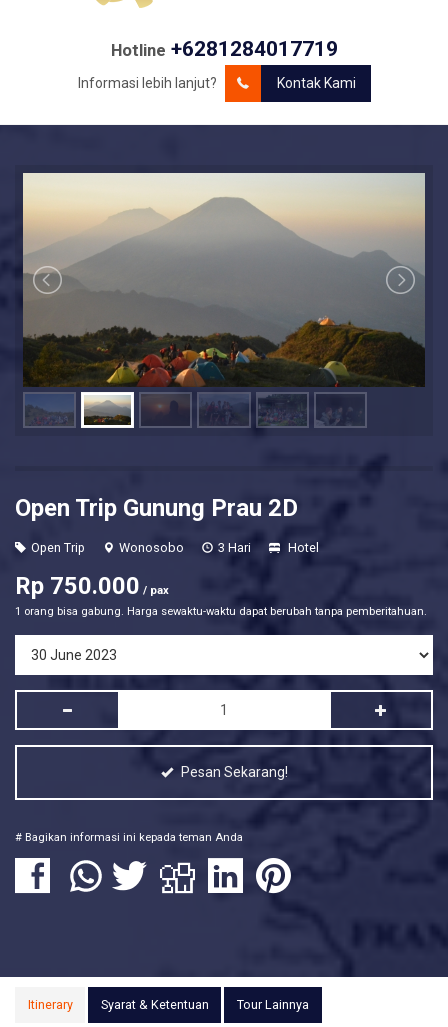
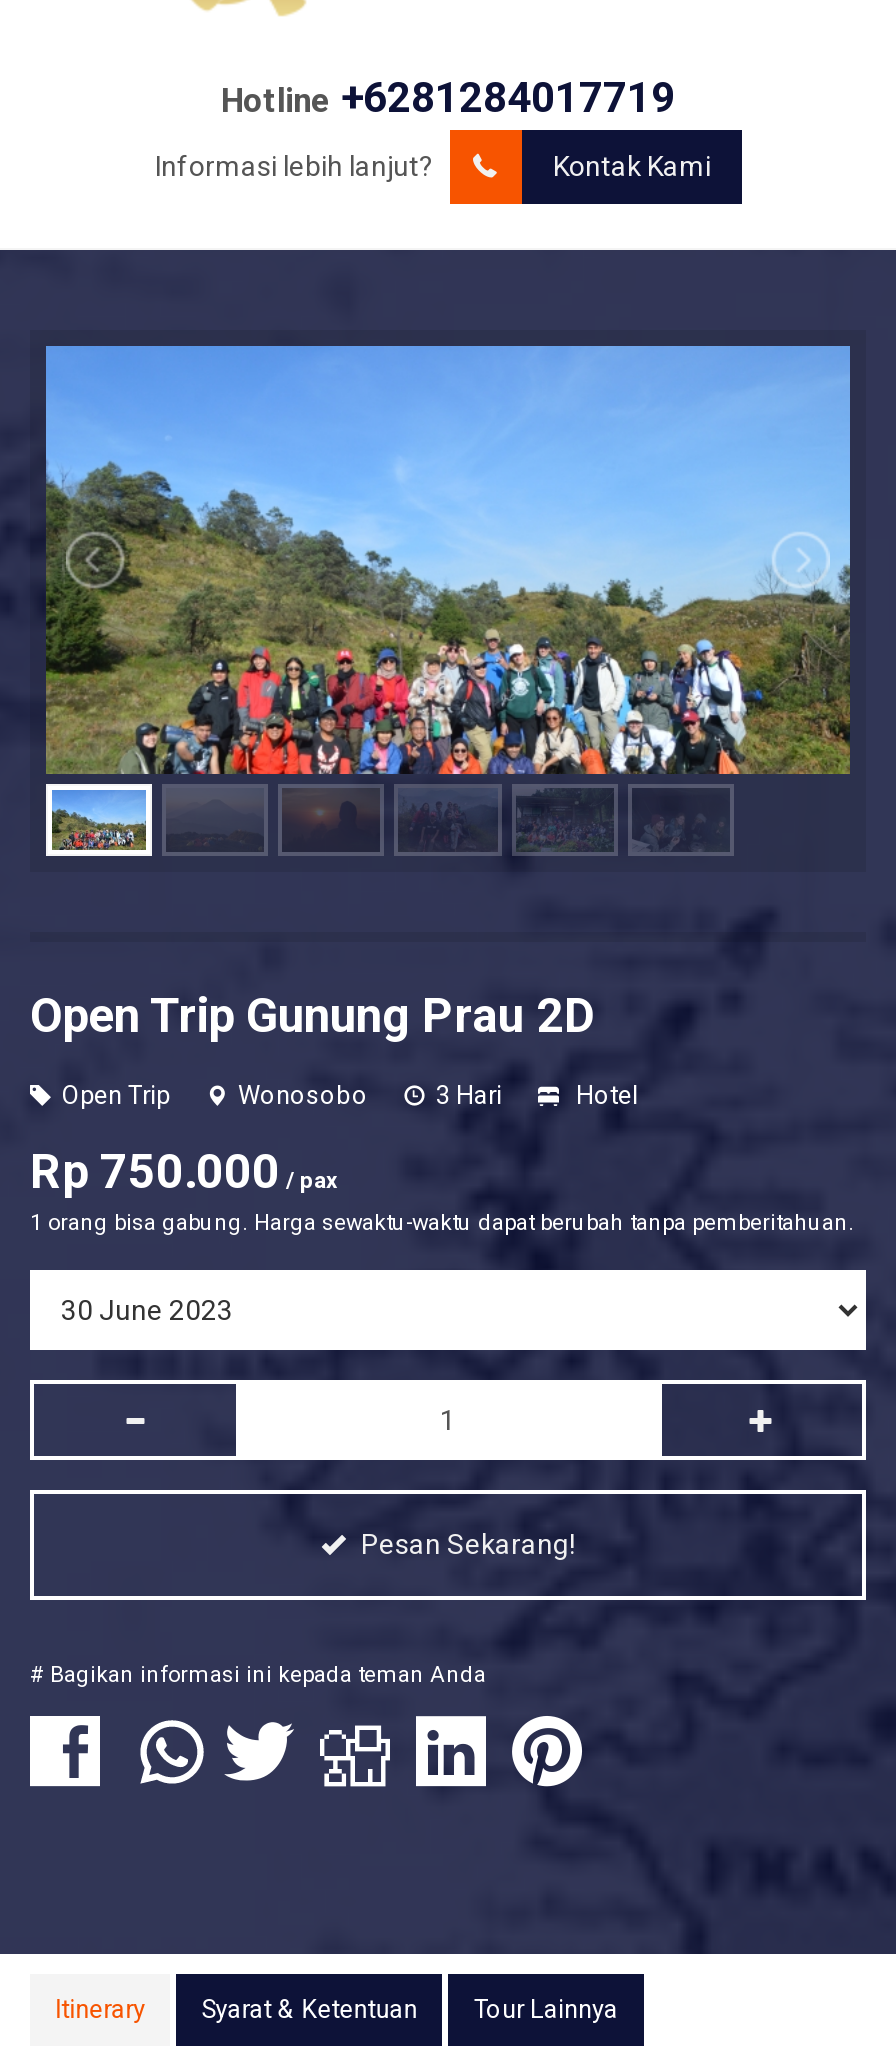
[22,172,426,429] [image] -> [44,344,852,858] [image]

